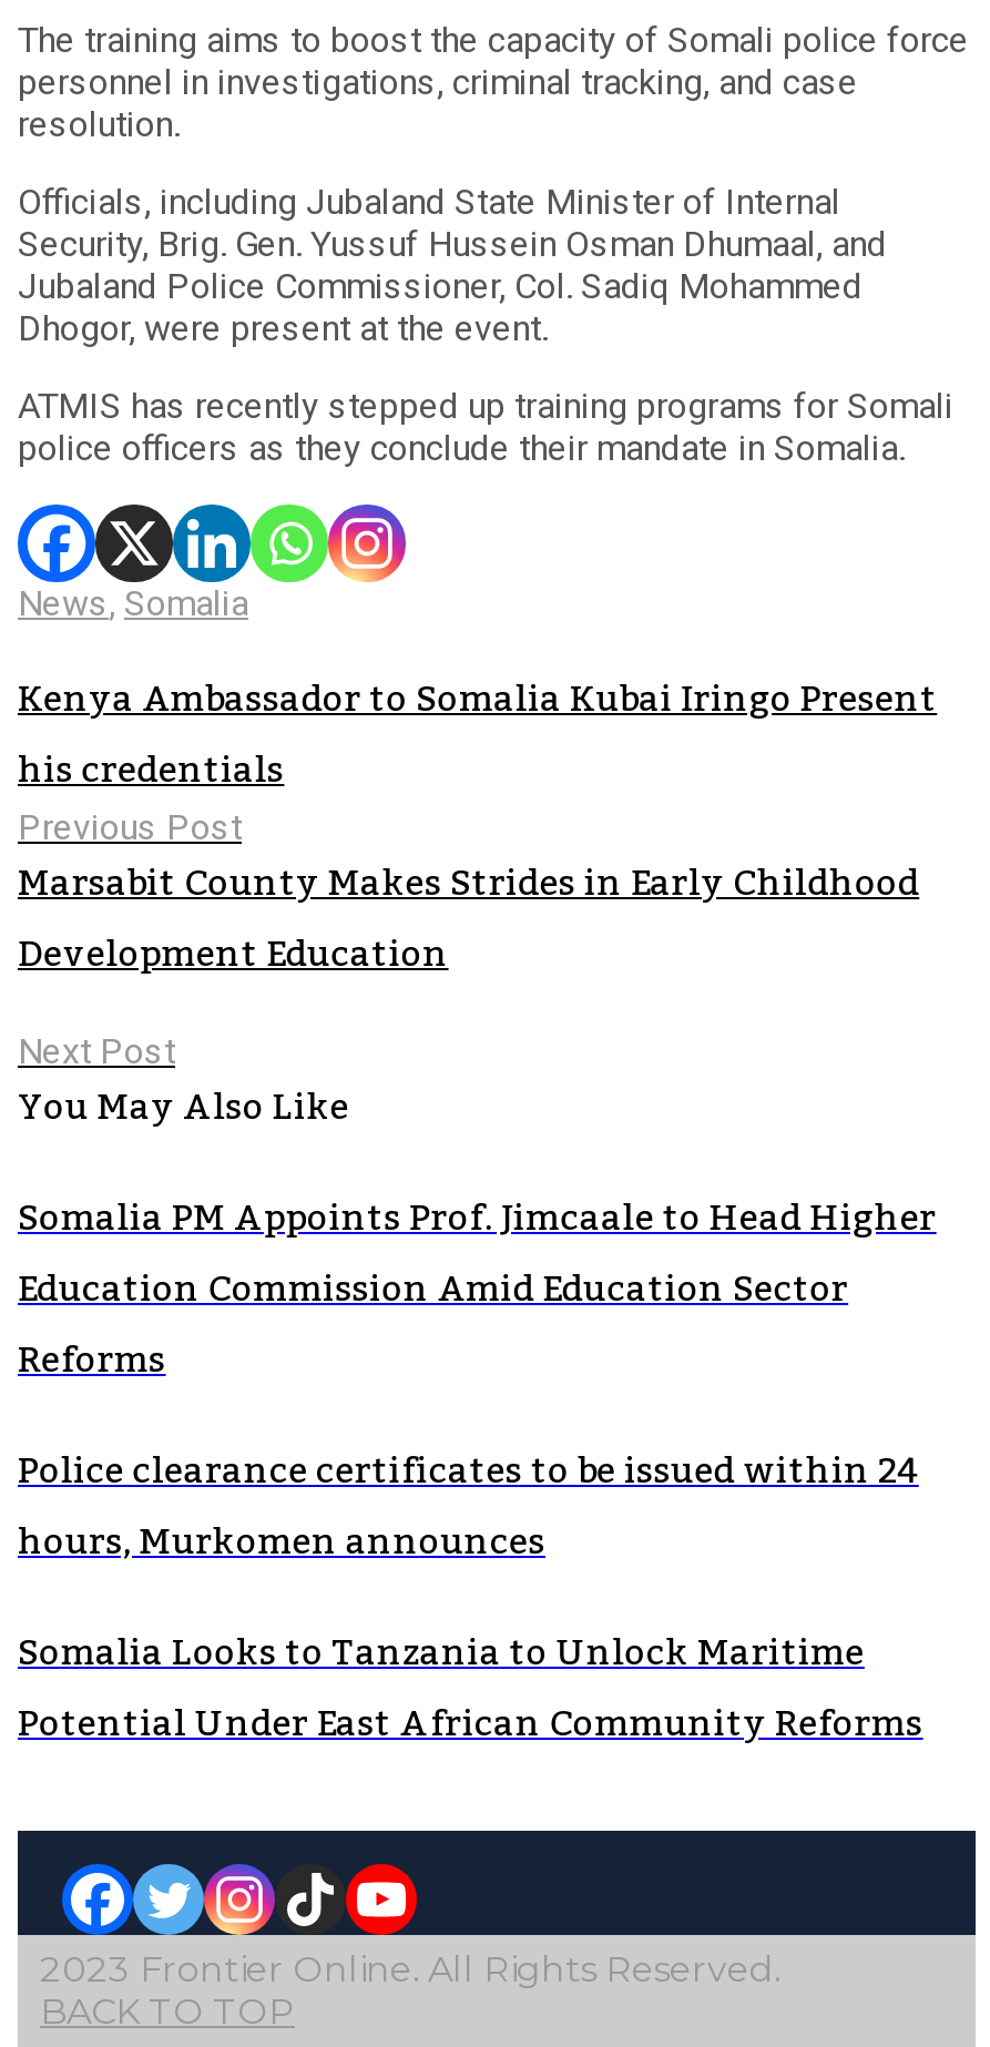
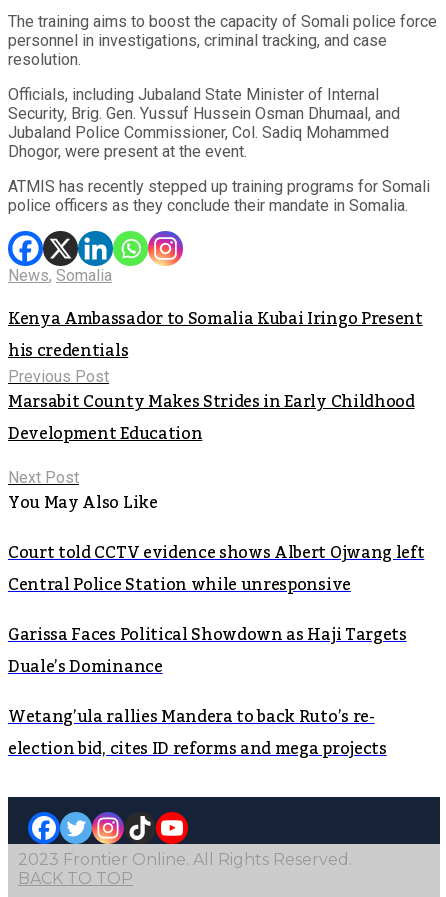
[18,1184,936,1397] Somalia PM Appoints Prof. Jimcaale to Head Higher | Education Commission Amid Education Sector | Reforms -> [8,537,424,601] Court told CCTV evidence shows Albert Ojwang left | Central Police Station while unresponsive
[18,1437,919,1579] Police clearance certificates to be issued within 24 | hours, Murkomen announces -> [8,619,407,683] Garissa Faces Political Showdown as Haji Targets | Duale’s Dominance
[18,1619,923,1760] Somalia Looks to Tanzania to Unlock Maritime | Potential Under East African Community Reforms -> [8,701,387,765] Wetang’ula rallies Mandera to back Ruto’s re- | election bid, cites ID reforms and mega projects

